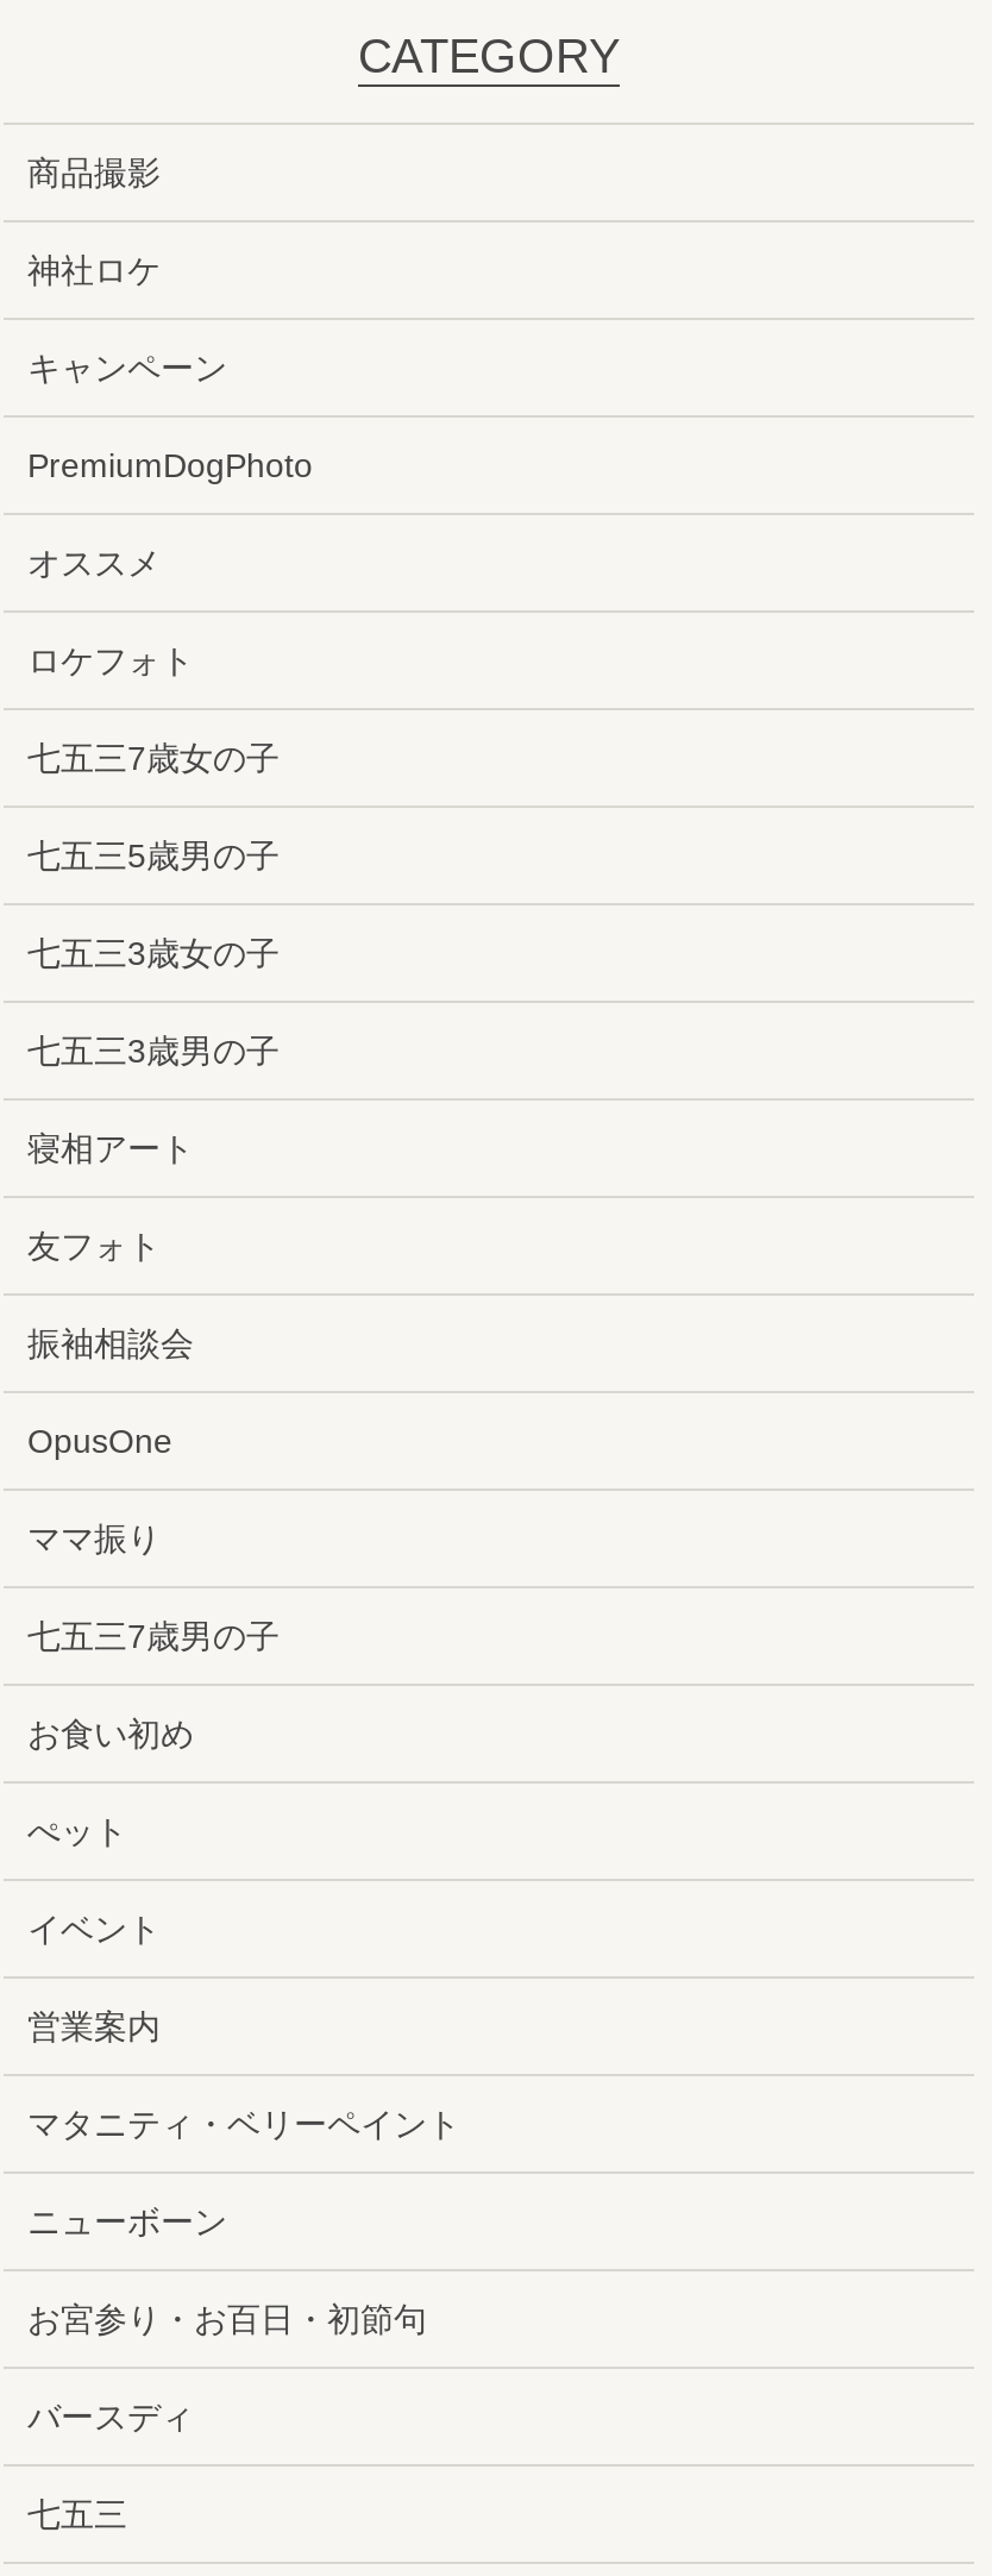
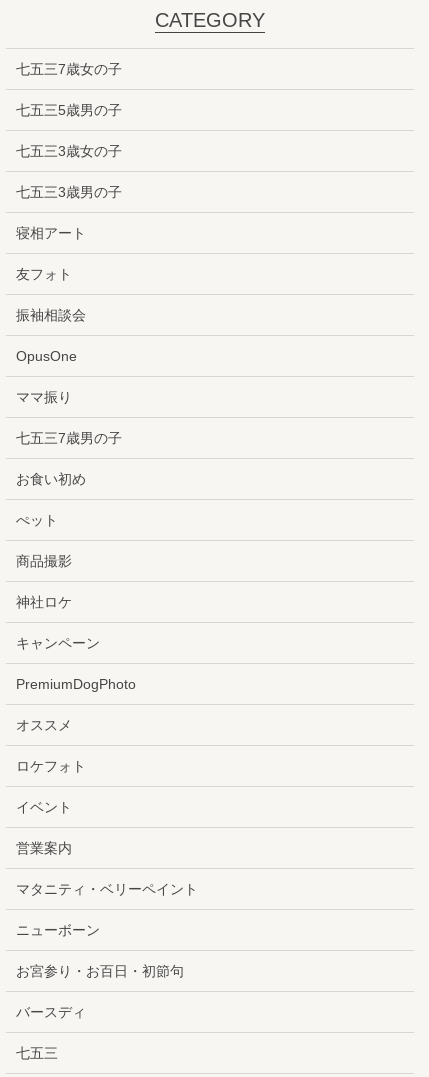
moved [27,154,313,680] -> [16,553,136,774]: 商品撮影 | 神社ロケ | キャンペーン | PremiumDogPhoto | オススメ | ロケフォト
moved [27,740,280,1753] -> [16,61,122,487]: 七五三7歳女の子 | 七五三5歳男の子 | 七五三3歳女の子 | ... | 七五三7歳男の子 | お食い初め

